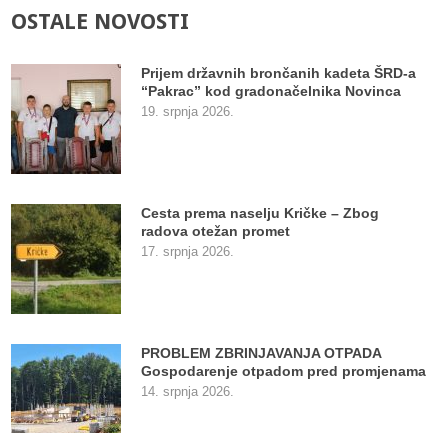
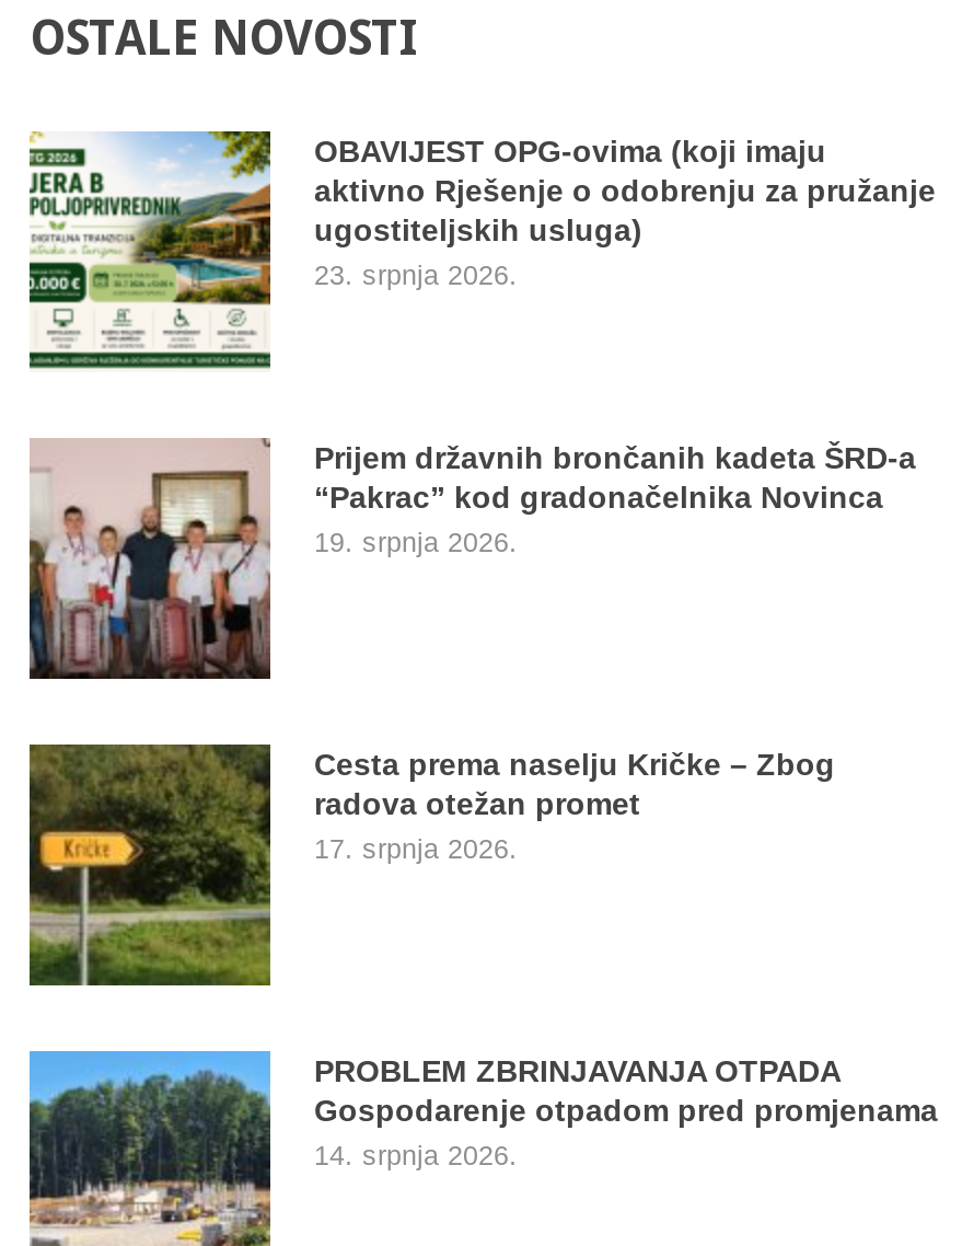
none -> [27,129,936,370] [image] | OBAVIJEST OPG-ovima (koji imaju | aktivno Rješenje o odobrenju za pružanje | ugostiteljskih usluga) | 23. srpnja 2026.

